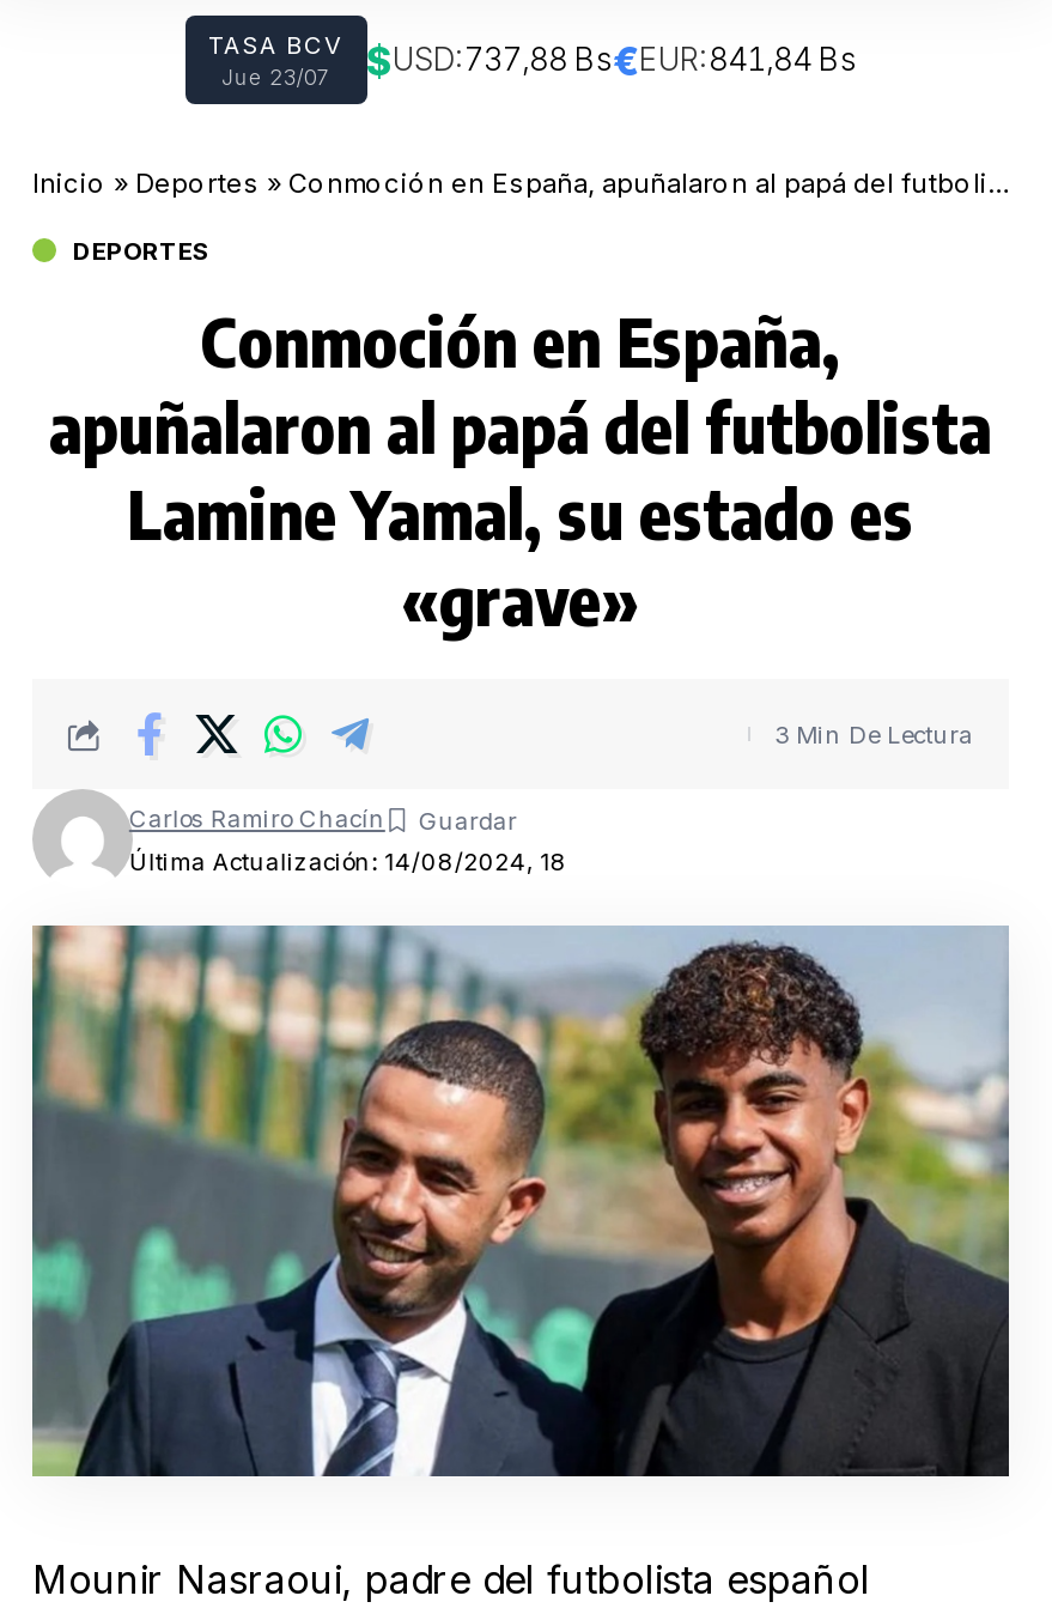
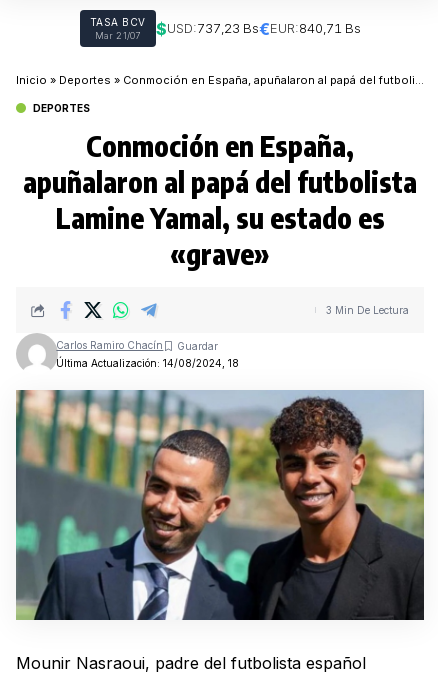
[222,36,857,90] Jue 23/07 | $USD:737,88 Bs€EUR:841,84 Bs -> [95,19,360,41] Mar 21/07 | $USD:737,23 Bs€EUR:840,71 Bs

